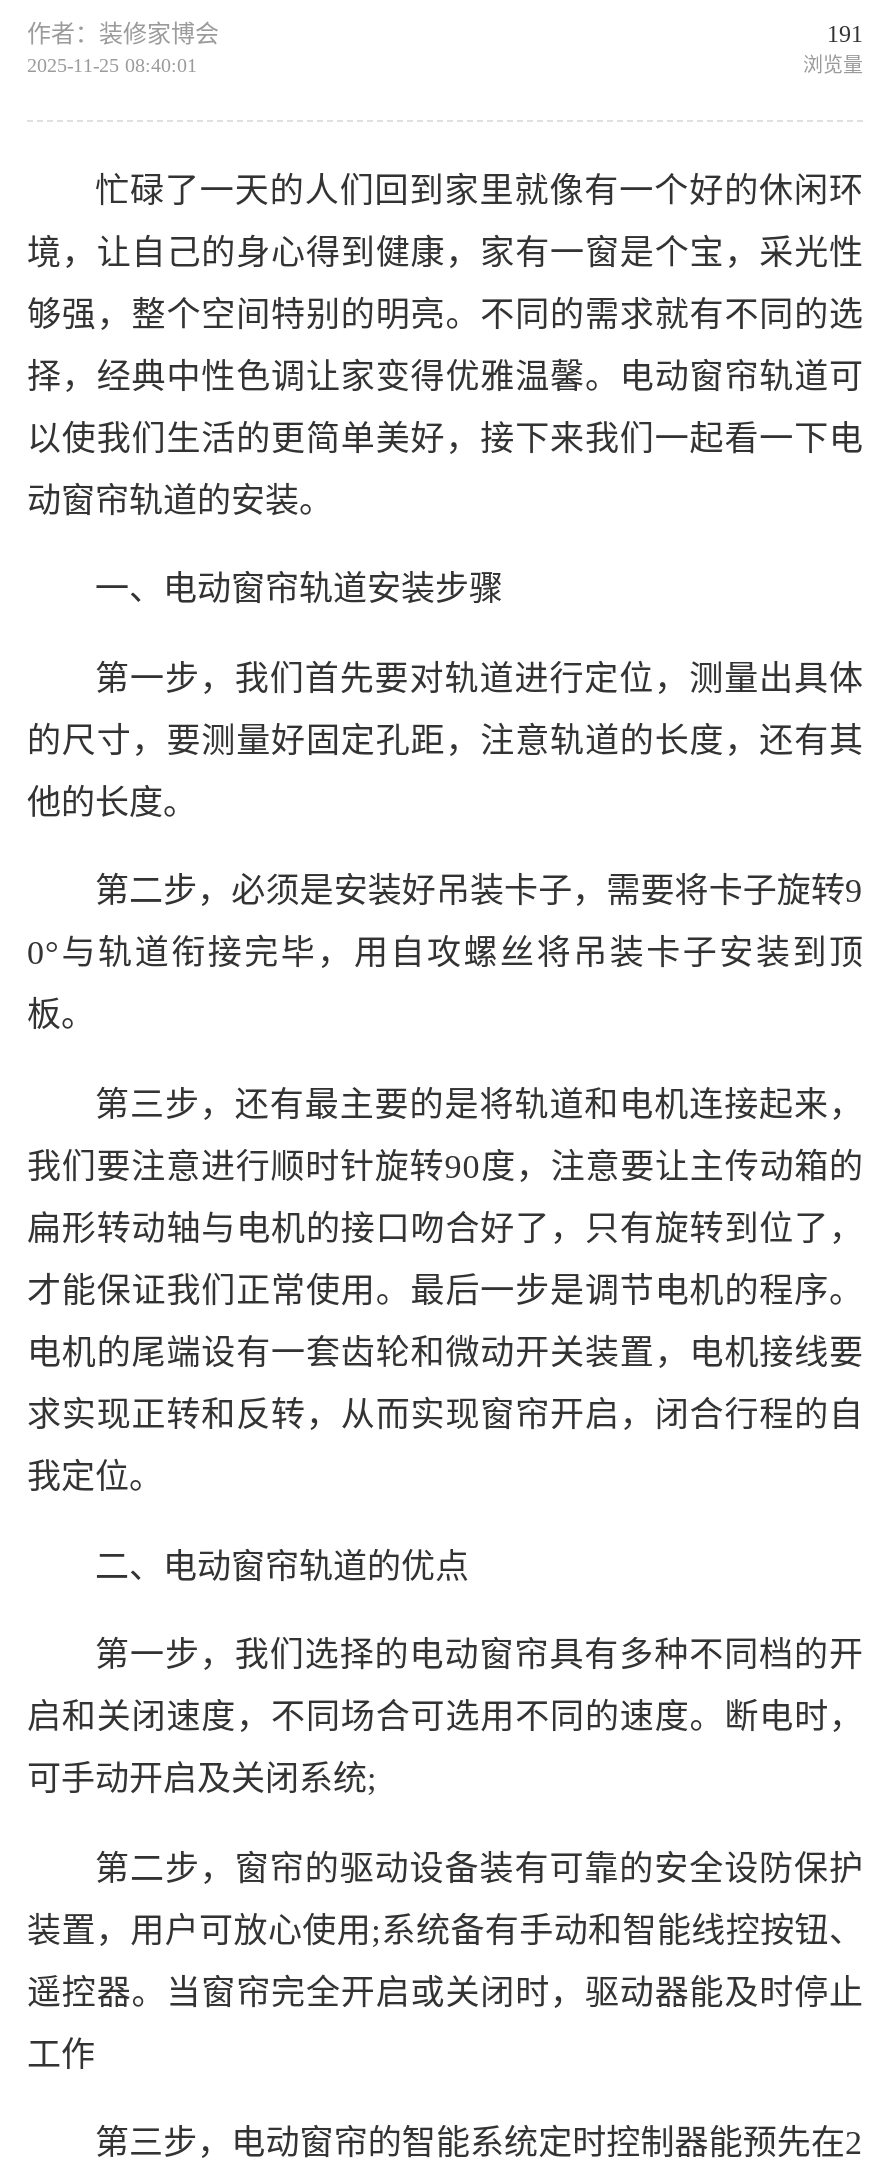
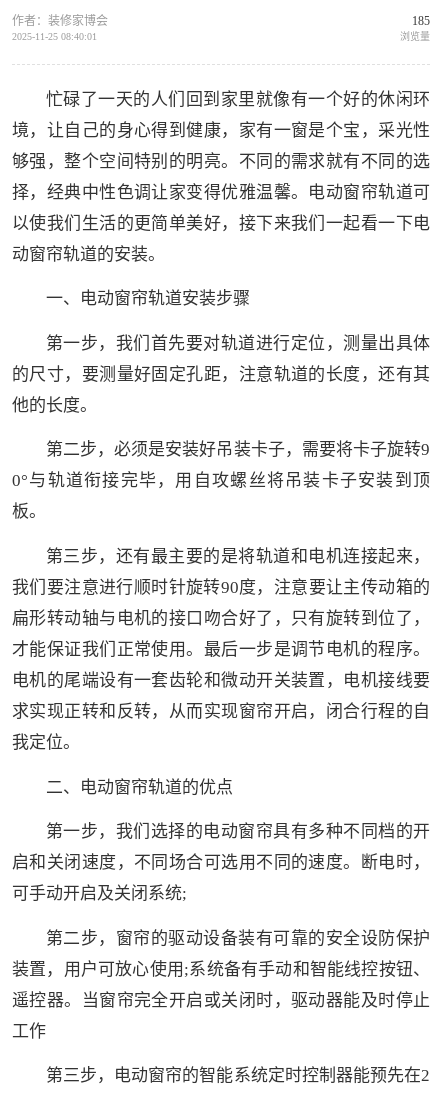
[827,20,863,48] 191 -> [412,14,430,28] 185

